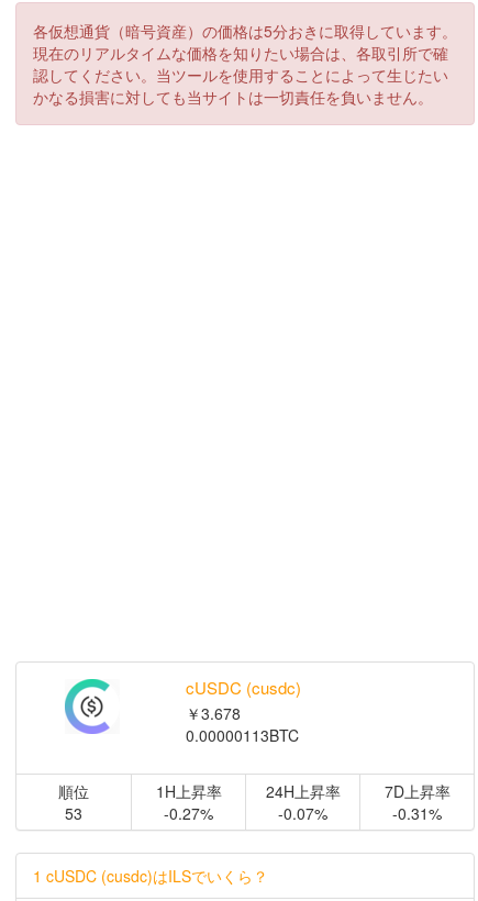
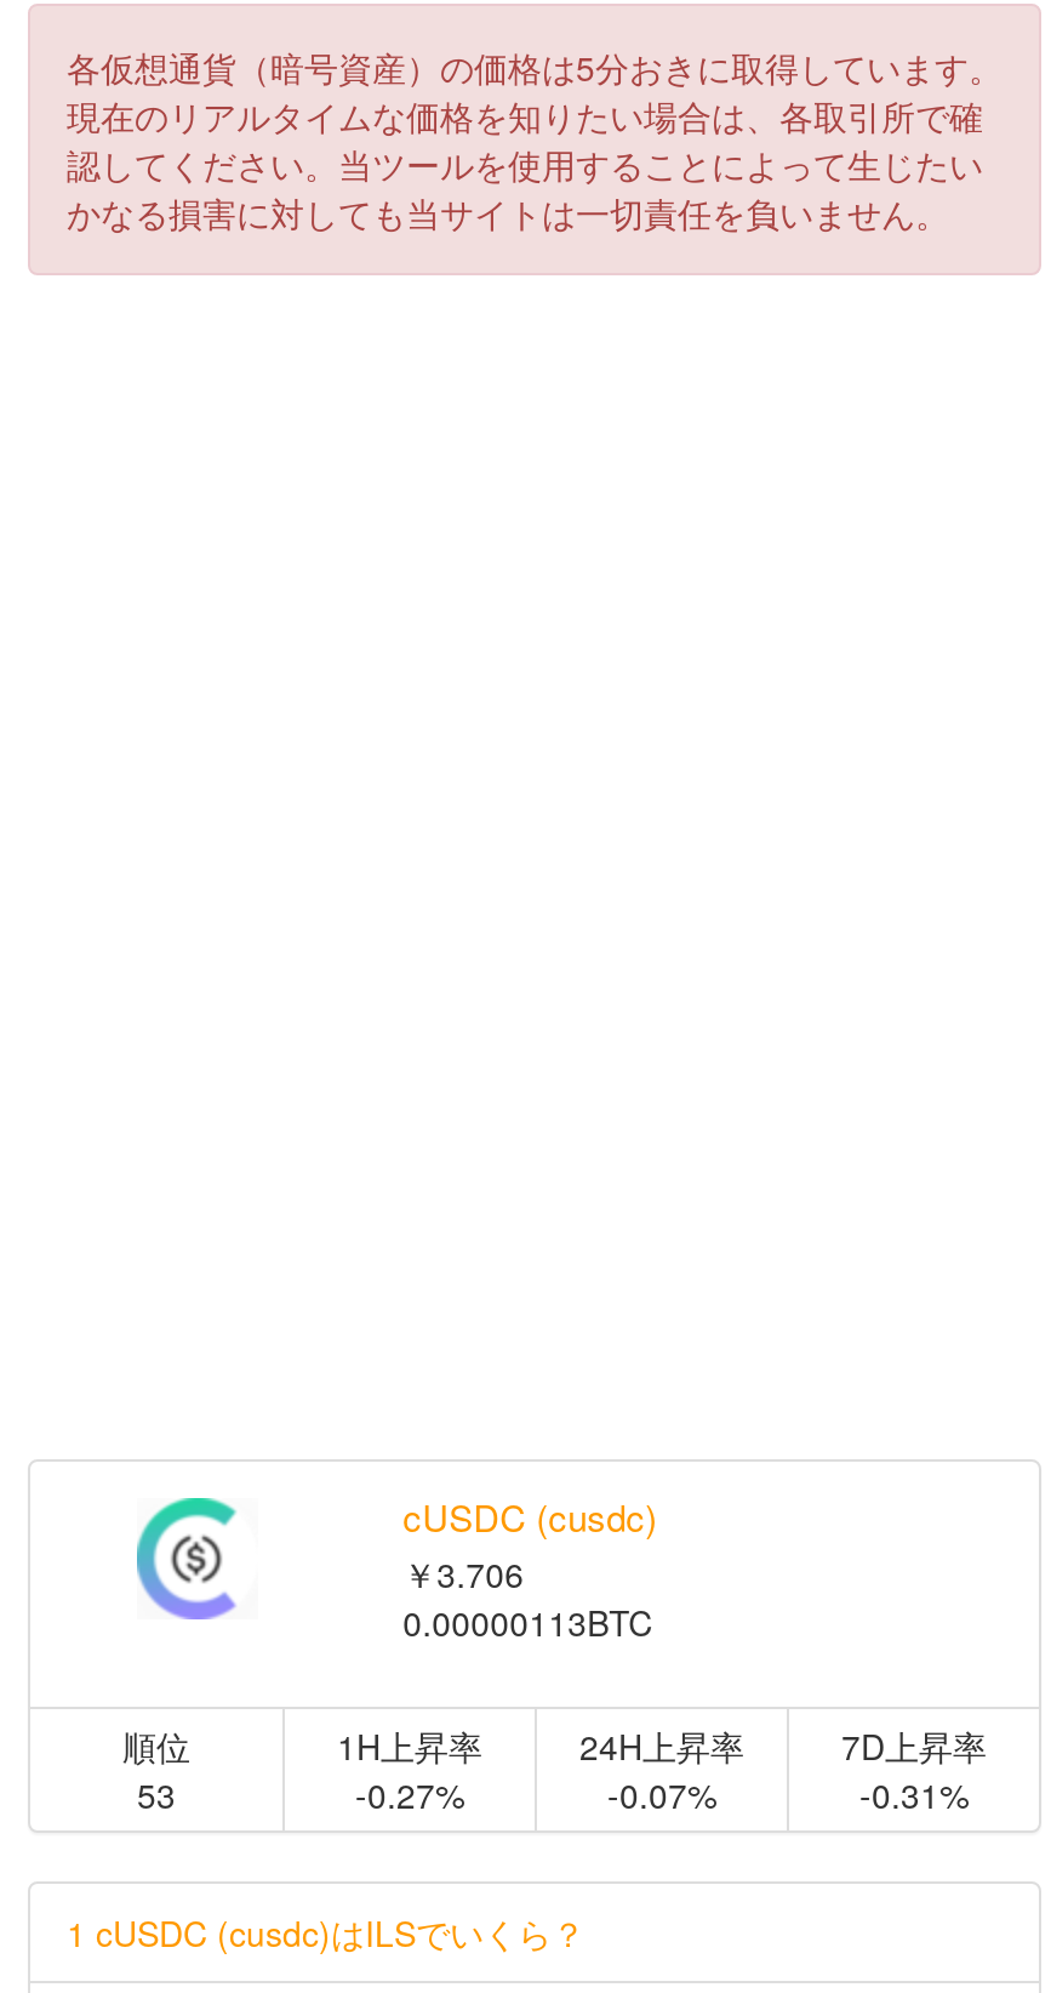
[185,702,240,724] ￥3.678 -> [403,1549,524,1598] ￥3.706

